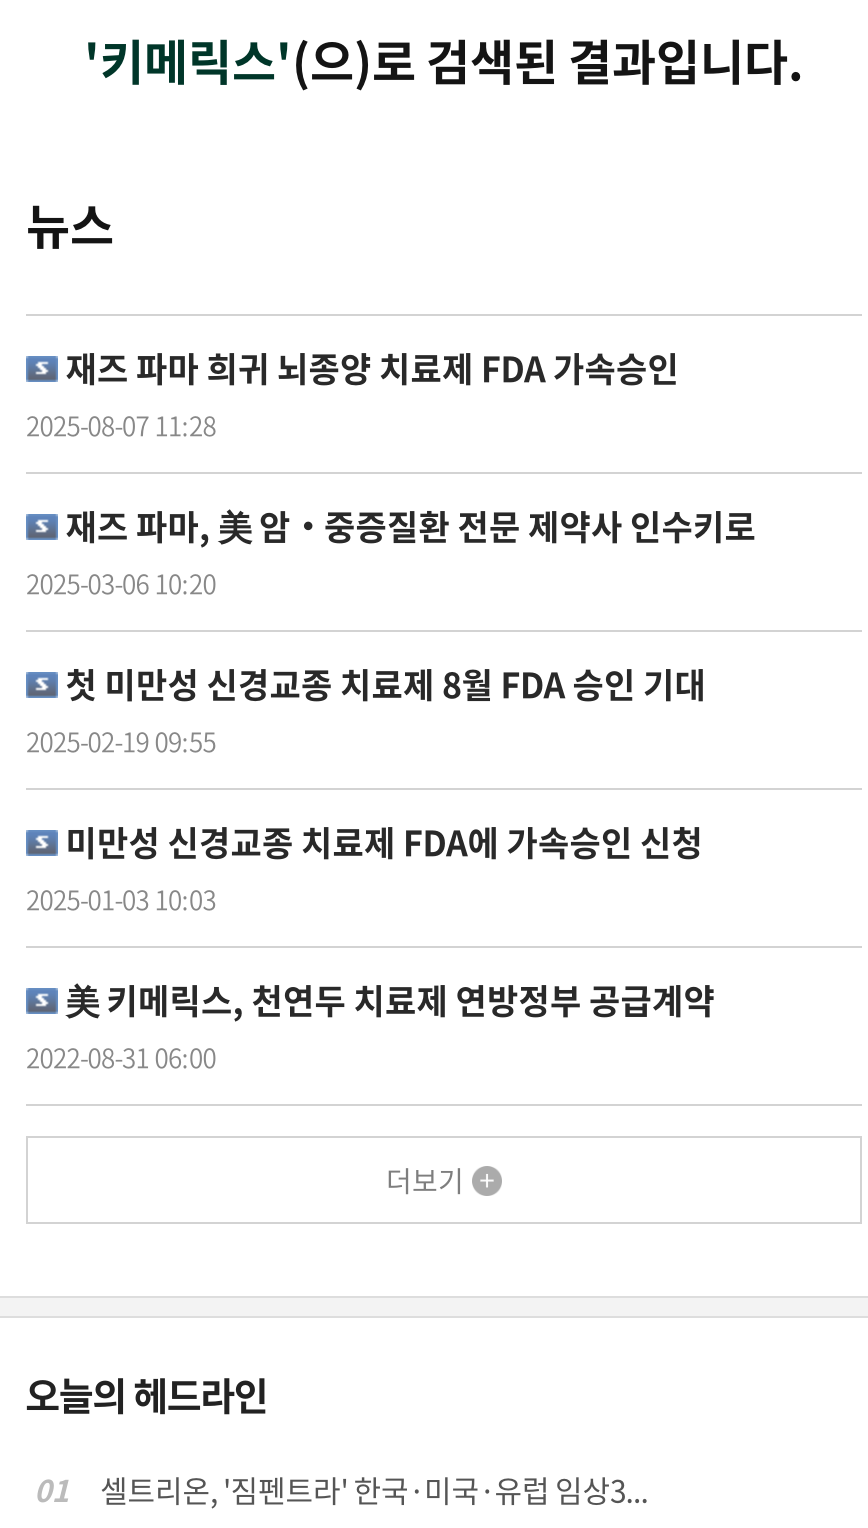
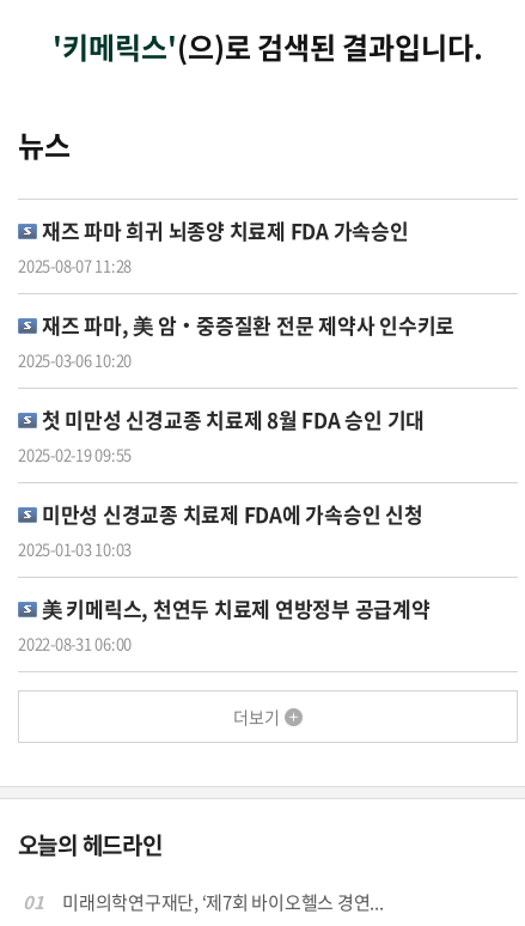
[100,1468,648,1512] 셀트리온, '짐펜트라' 한국·미국·유럽 임상3... -> [62,889,383,915] 미래의학연구재단, ‘제7회 바이오헬스 경연...

